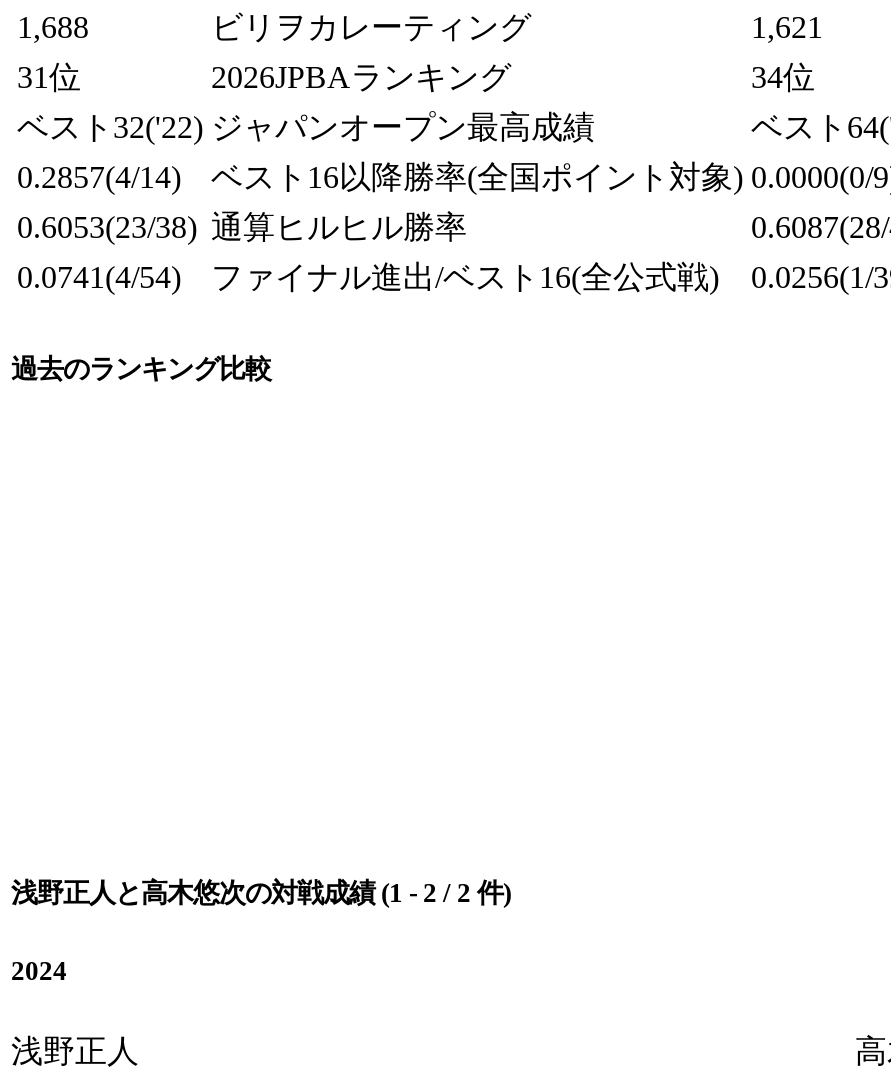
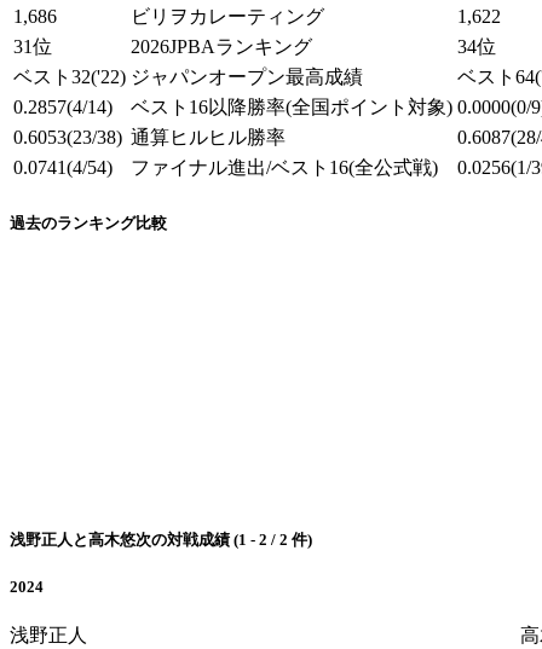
[17,11,89,45] 1,688 -> [13,7,57,27] 1,686
[751,11,823,45] 1,621 -> [457,7,501,27] 1,622

